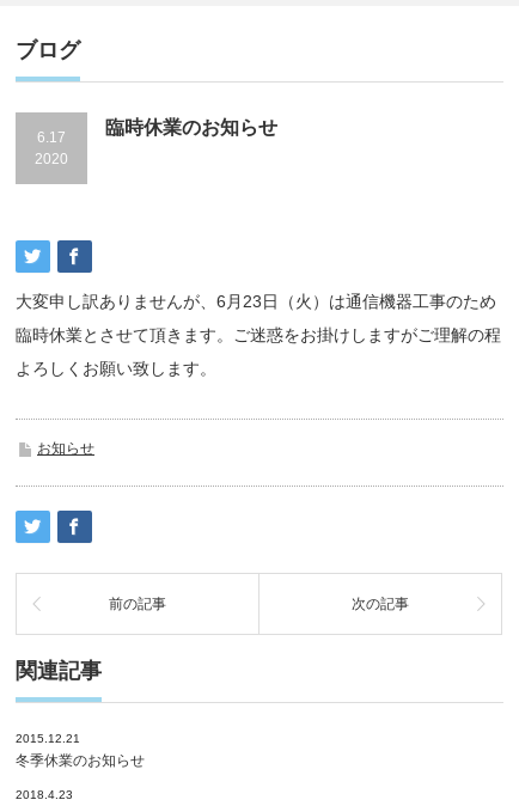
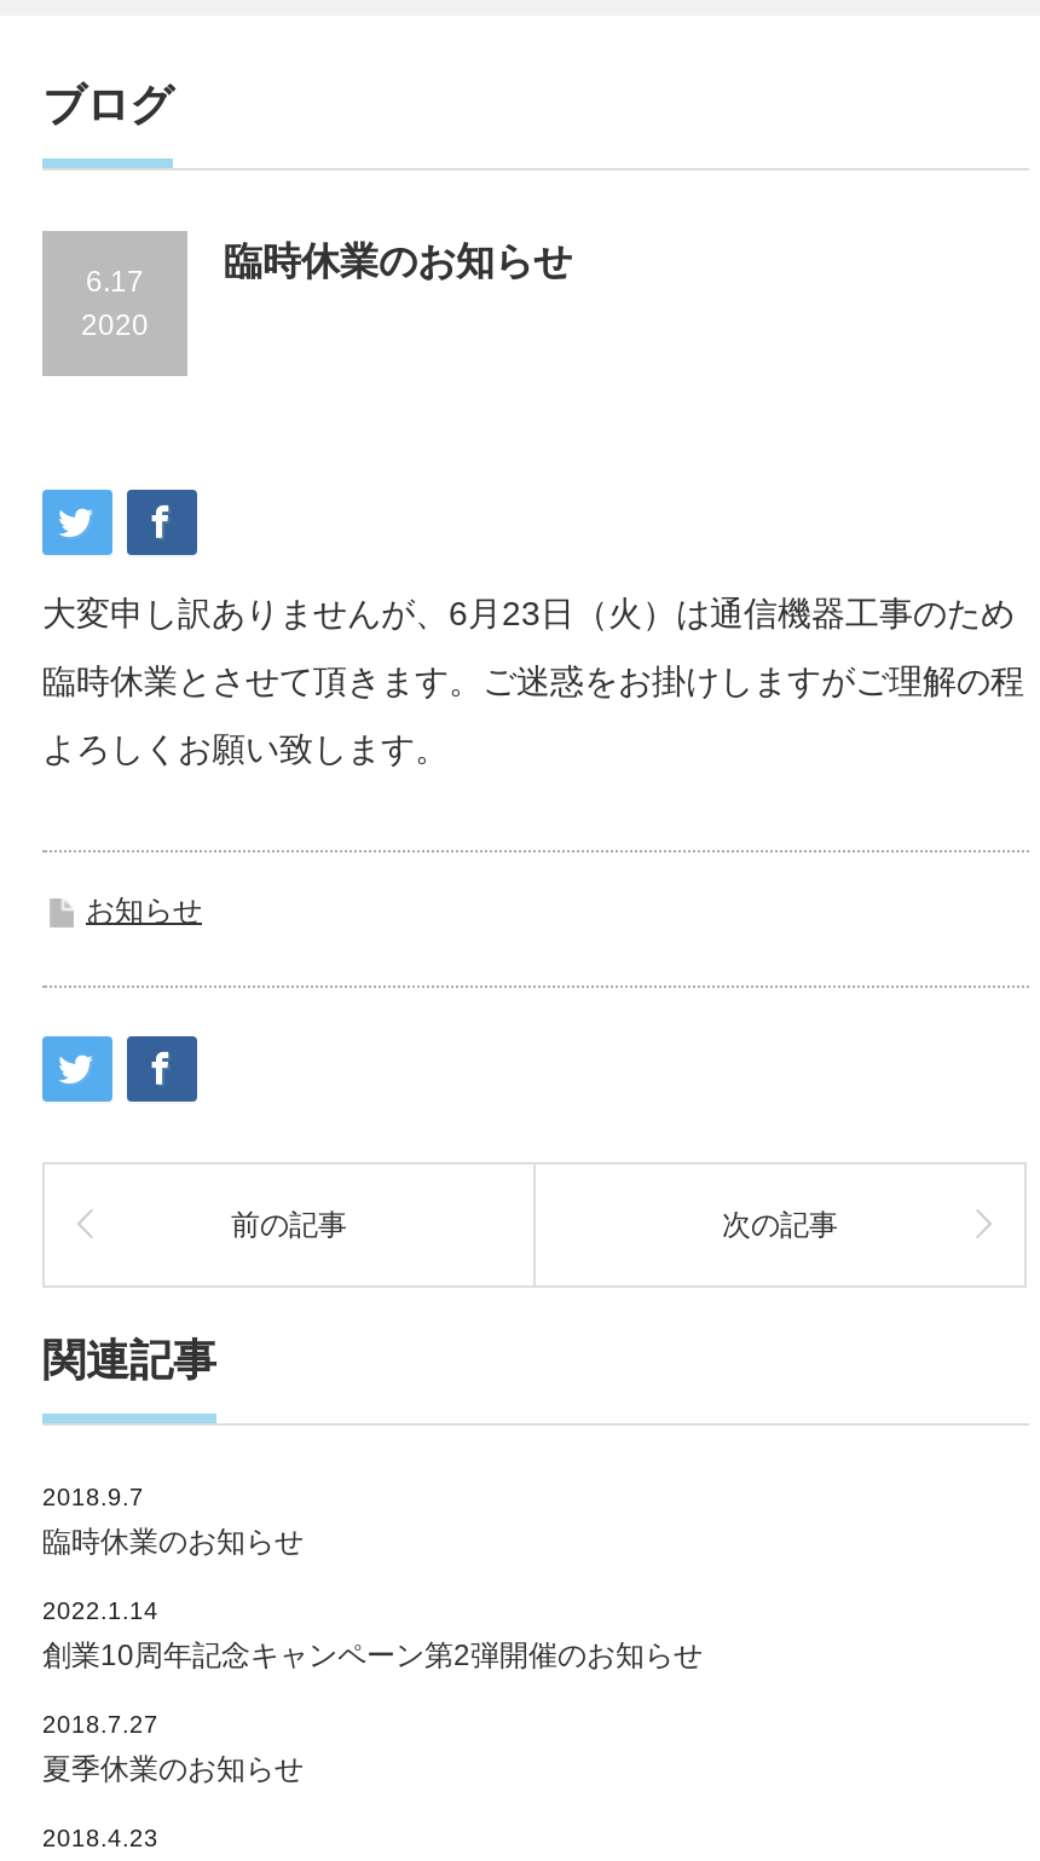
[16,732,145,769] 2015.12.21 | 冬季休業のお知らせ -> [42,1484,703,1786] 2018.9.7 | 臨時休業のお知らせ | 2022.1.14 | 創業10周年記念キャンペーン第2弾開催のお知らせ | 2018.7.27 | 夏季休業のお知らせ

